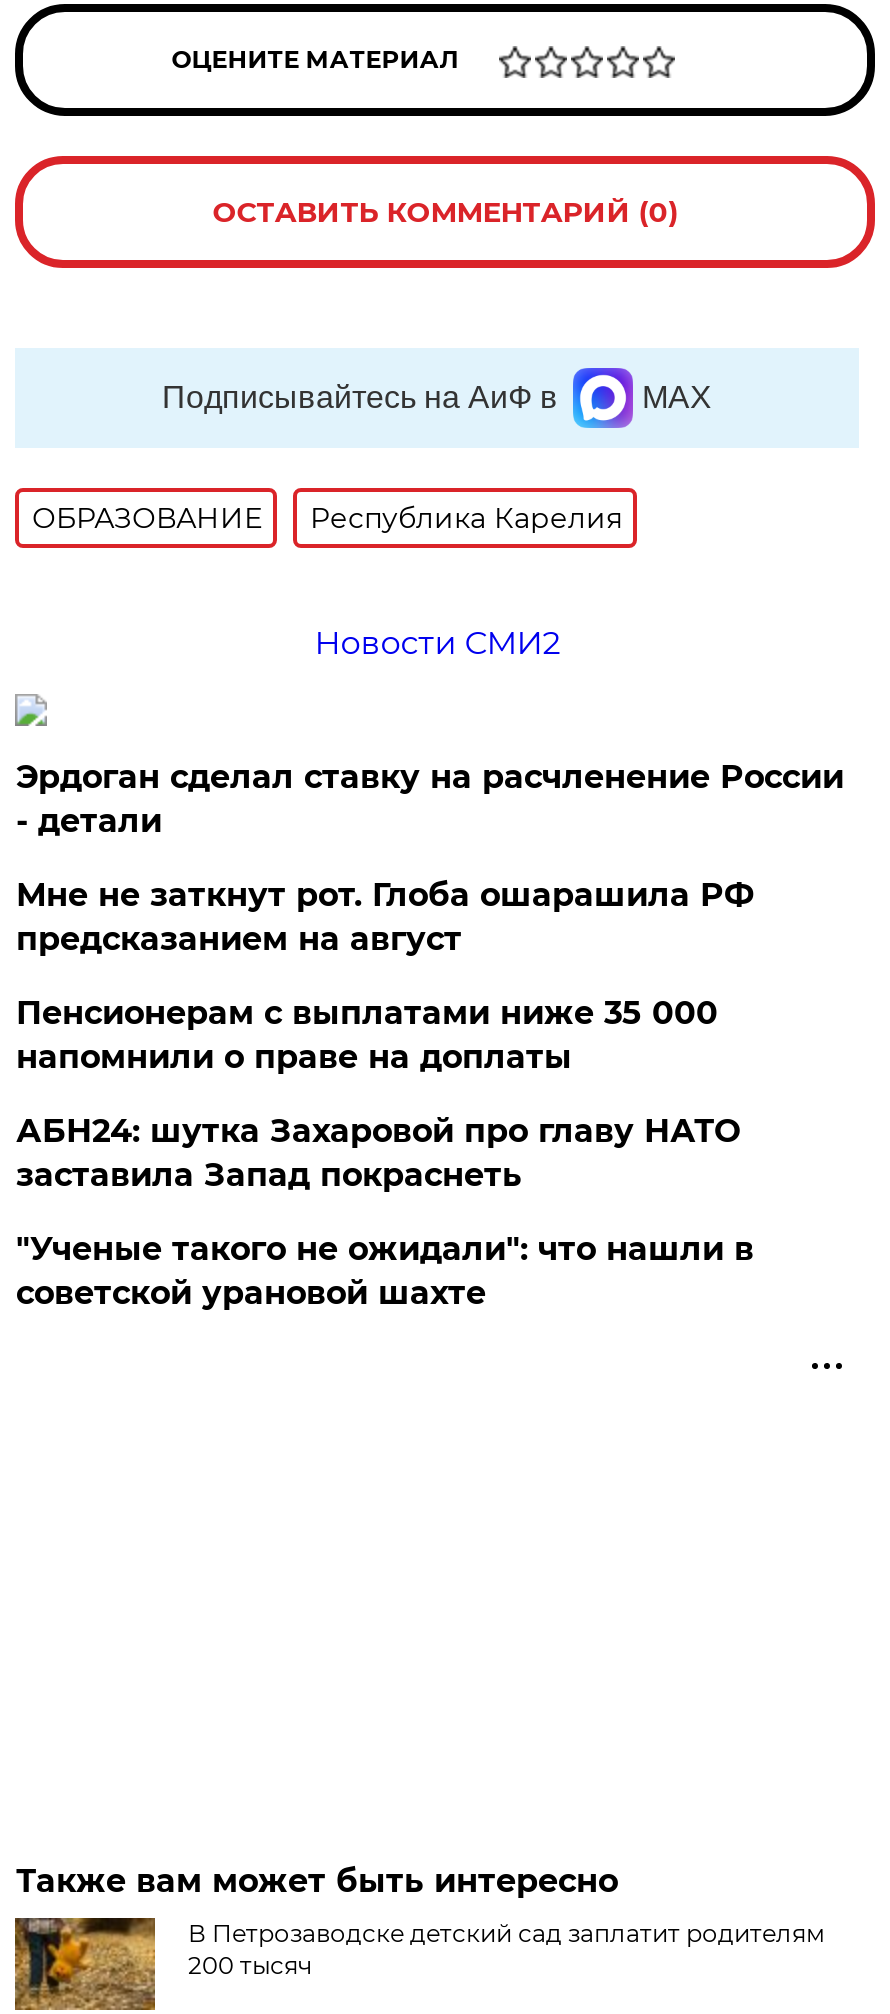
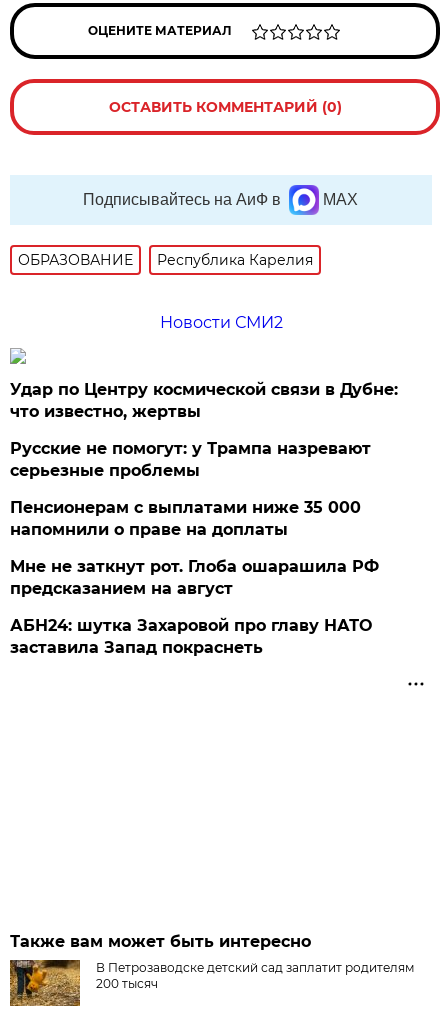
none -> [10,439,371,480] Русские не помогут: у Трампа назревают | серьезные проблемы
[16,758,844,840] Эрдоган сделал ставку на расчленение России | - детали -> [10,380,398,421] Удар по Центру космической связи в Дубне: | что известно, жертвы
moved [16,876,754,958] -> [10,557,379,598]: Мне не заткнут рот. Глоба ошарашила РФ | предсказанием на август
moved [16,1112,740,1194] -> [10,616,372,657]: АБН24: шутка Захаровой про главу НАТО | заставила Запад покраснеть
[16,1230,754,1312] "Ученые такого не ожидали": что нашли в | советской урановой шахте -> none

